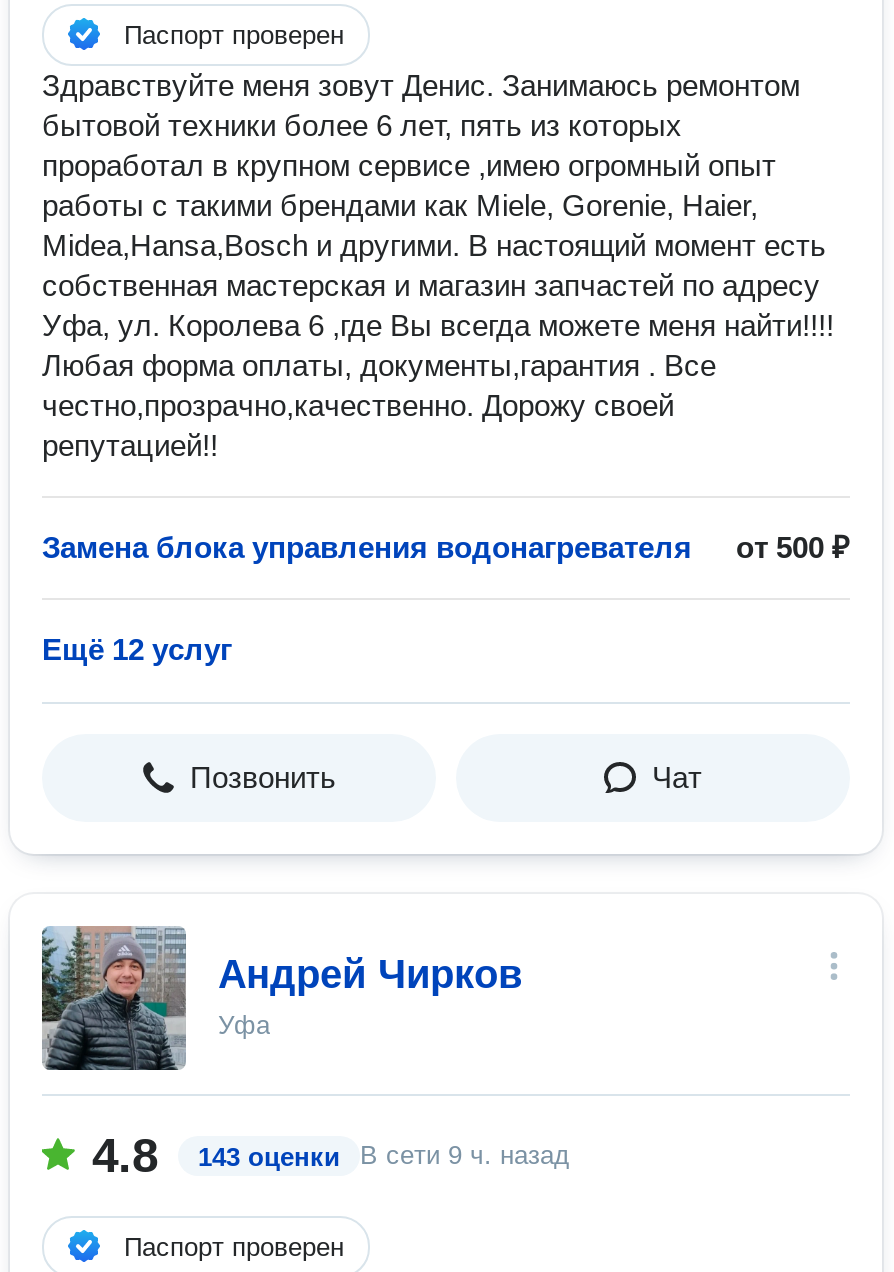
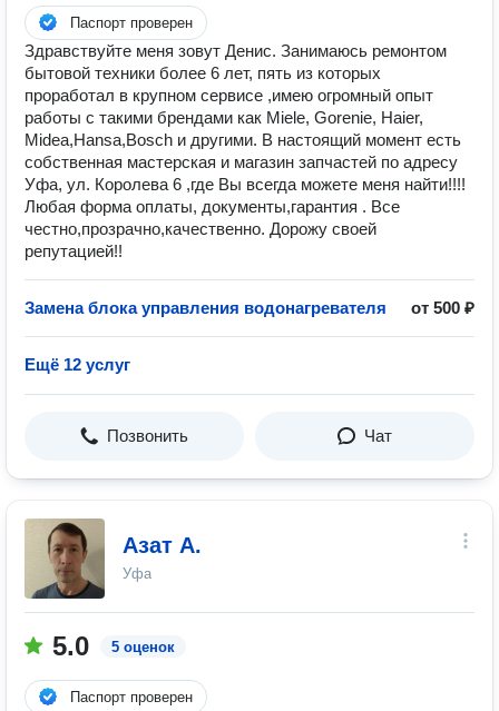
[40,926,522,1072] [image] | Андрей Чирков -> [25,519,202,600] [image] | Азат А.
[92,1128,570,1182] 4.8 | 143 оценки | В сети 9 ч. назад -> [52,631,175,661] 5.0 | 5 оценок

